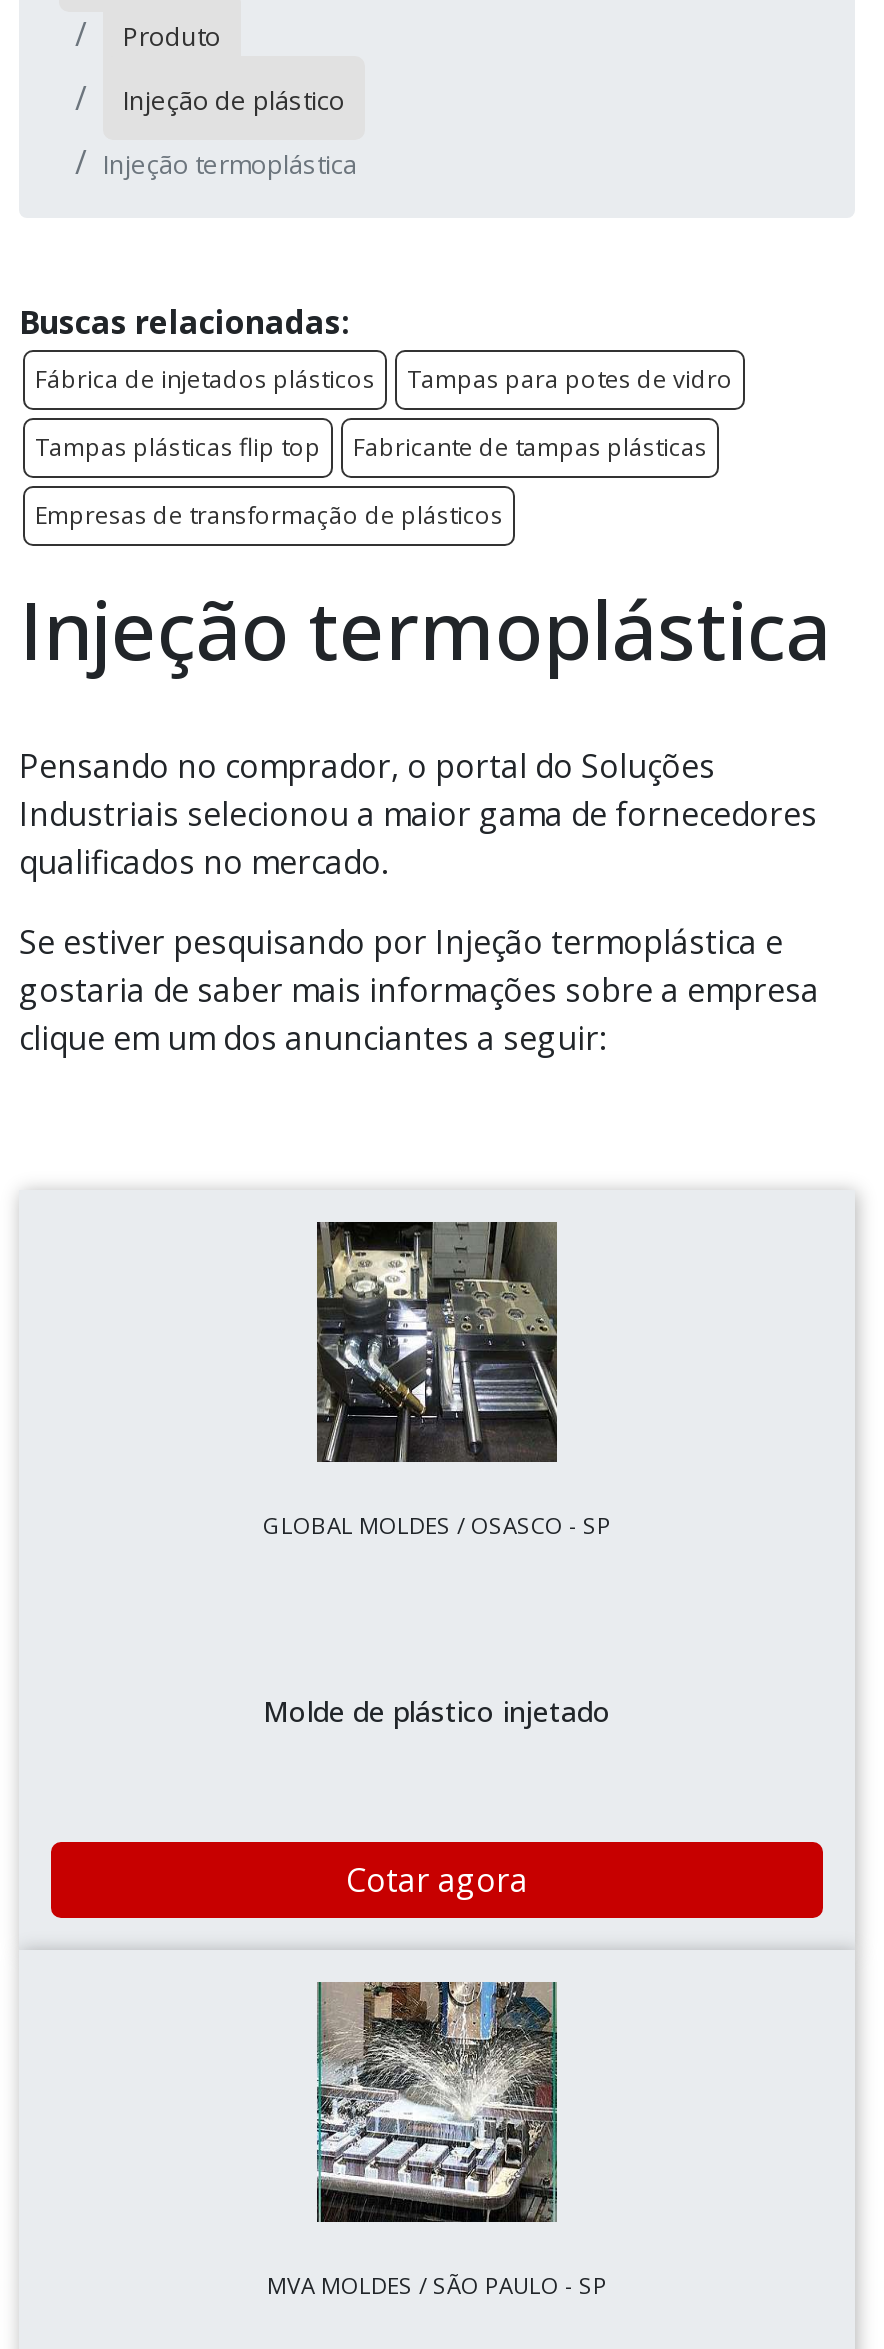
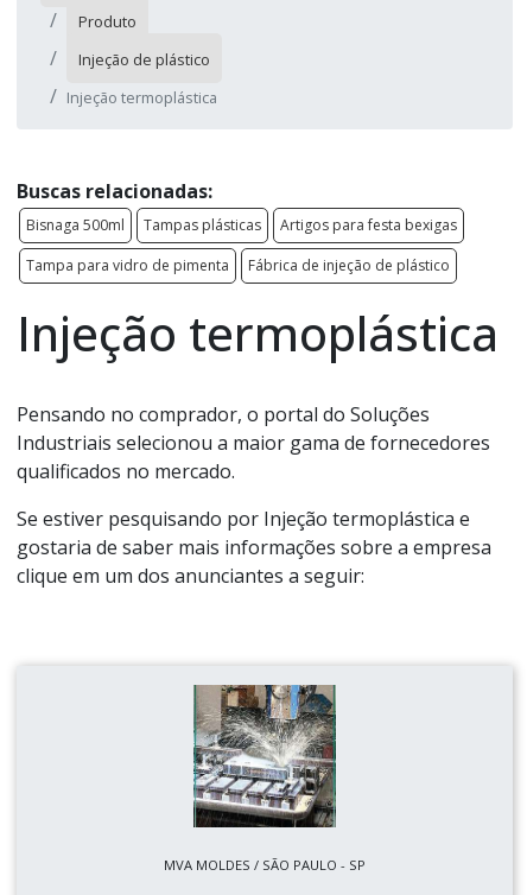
[35,362,733,532] Fábrica de injetados plásticos | Tampas para potes de vidro | Tampas plásticas flip top | Fabricante de tampas plásticas | Empresas de transformação de plásticos -> [26,215,457,276] Bisnaga 500ml | Tampas plásticas | Artigos para festa bexigas | Tampa para vidro de pimenta | Fábrica de injeção de plástico
[263,1308,611,1540] [image] | GLOBAL MOLDES / OSASCO - SP -> none
[263,1692,611,1730] Molde de plástico injetado -> none
[346,1858,528,1902] Cotar agora -> none

